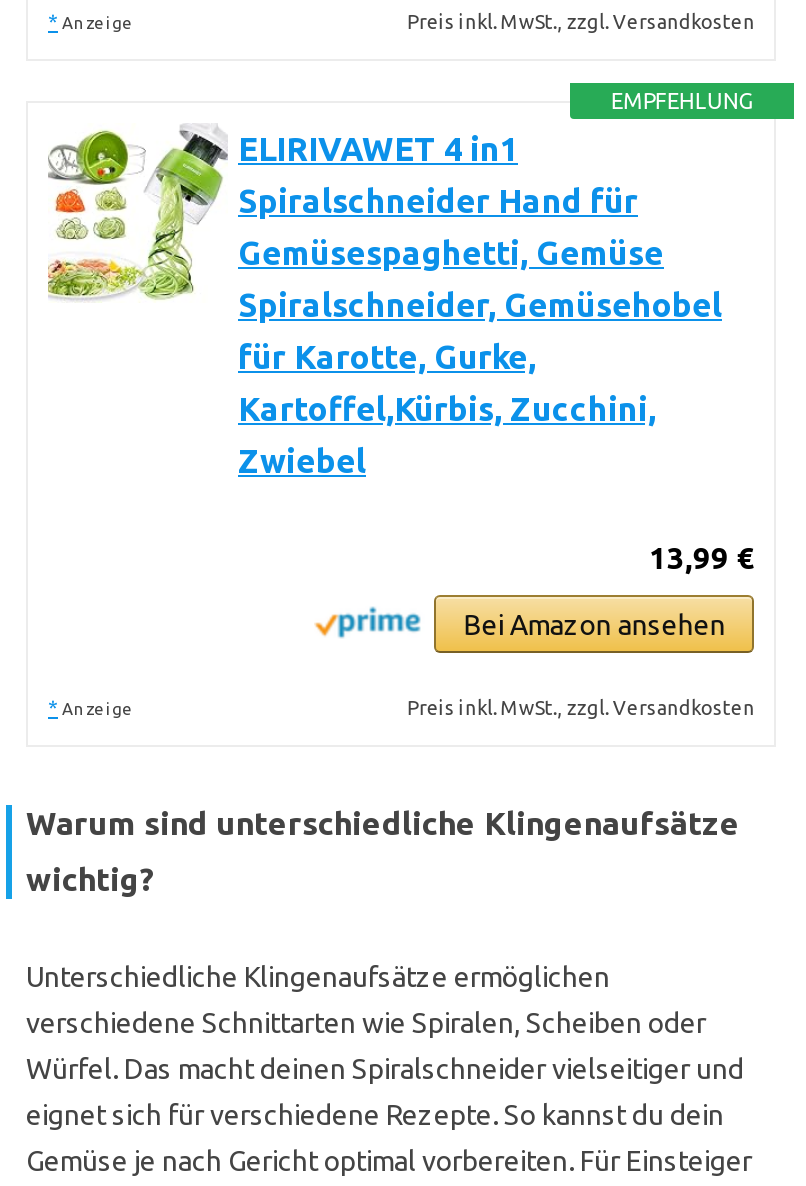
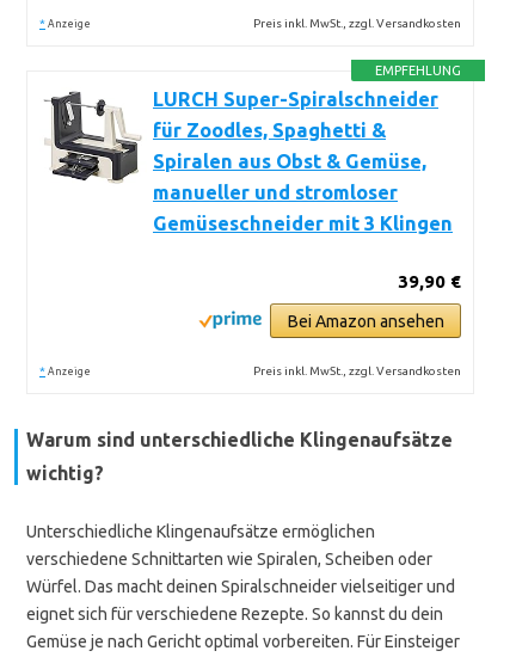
[46,125,722,479] [image] | ELIRIVAWET 4 in1 | Spiralschneider Hand für | Gemüsespaghetti, Gemüse | Spiralschneider, Gemüsehobel | für Karotte, Gurke, | Kartoffel,Kürbis, Zucchini, | Zwiebel -> [41,88,453,234] [image] | LURCH Super-Spiralschneider | für Zoodles, Spaghetti & | Spiralen aus Obst & Gemüse, | manueller und stromloser | Gemüseschneider mit 3 Klingen
[649,541,755,575] 13,99 € -> [398,271,462,291] 39,90 €

